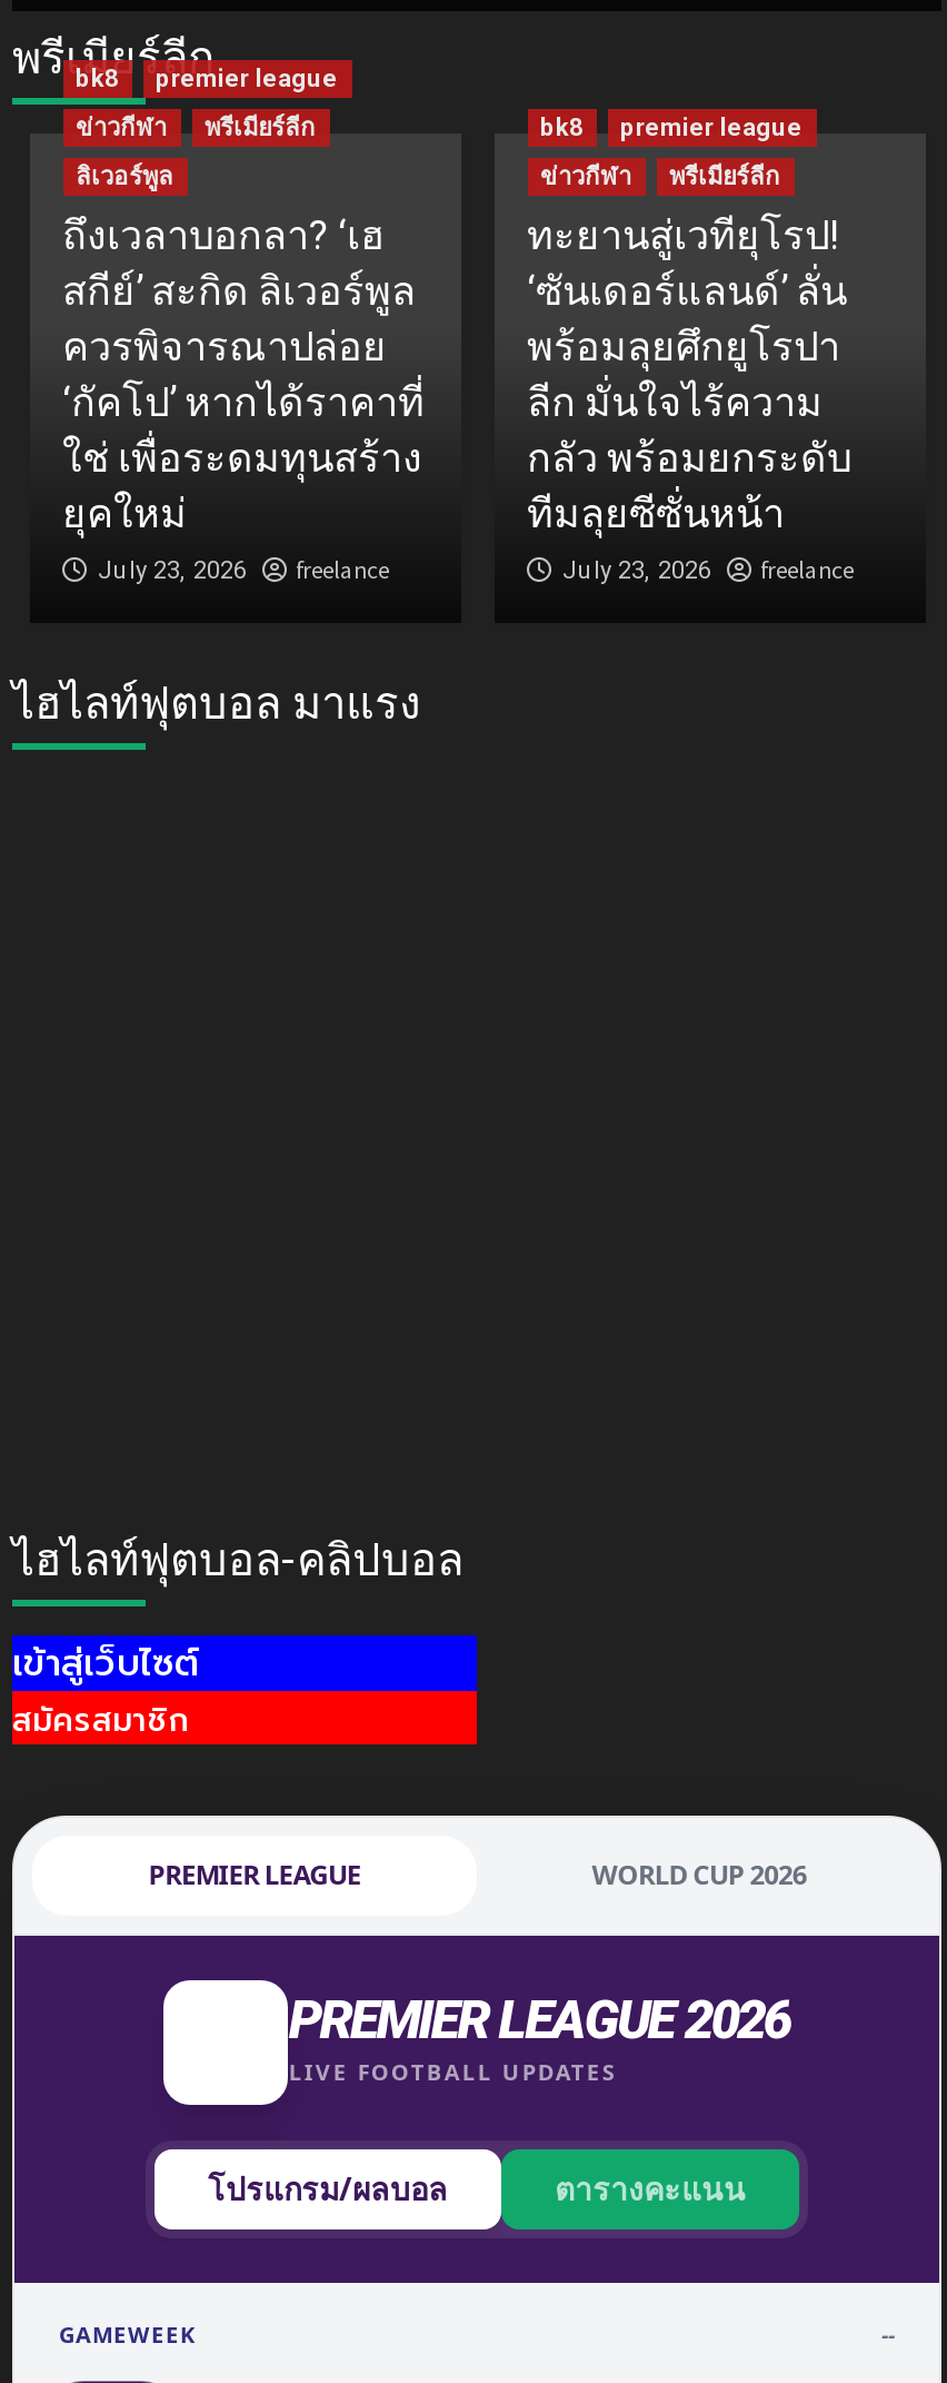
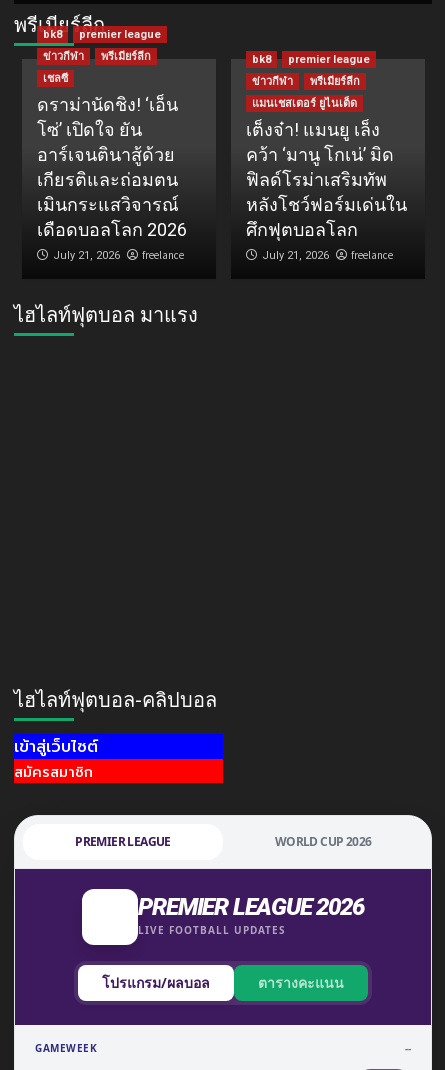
[62,162,425,585] ลิเวอร์พูล | ถึงเวลาบอกลา? ‘เฮ | สกีย์’ สะกิด ลิเวอร์พูล | ควรพิจารณาปล่อย | ‘กัคโป’ หากได้ราคาที่ | ใช่ เพื่อระดมทุนสร้าง | ยุคใหม่ | July 23, 2026 -> [36,72,186,262] เชลซี | ดราม่านัดชิง! ‘เอ็น | โซ่’ เปิดใจ ยัน | อาร์เจนตินาสู้ด้วย | เกียรติและถ่อมตน | เมินกระแสวิจารณ์ | เดือดบอลโลก 2026 | July 21, 2026
[527,211,851,585] ทะยานสู่เวทียุโรป! | ‘ซันเดอร์แลนด์’ ลั่น | พร้อมลุยศึกยูโรปา | ลีก มั่นใจไร้ความ | กลัว พร้อมยกระดับ | ทีมลุยซีซั่นหน้า | July 23, 2026 -> [245,97,406,262] แมนเชสเตอร์ ยูไนเต็ด | เต็งจ๋า! แมนยู เล็ง | คว้า ‘มานู โกเน่’ มิด | ฟิลด์โรม่าเสริมทัพ | หลังโชว์ฟอร์มเด่นใน | ศึกฟุตบอลโลก | July 21, 2026

